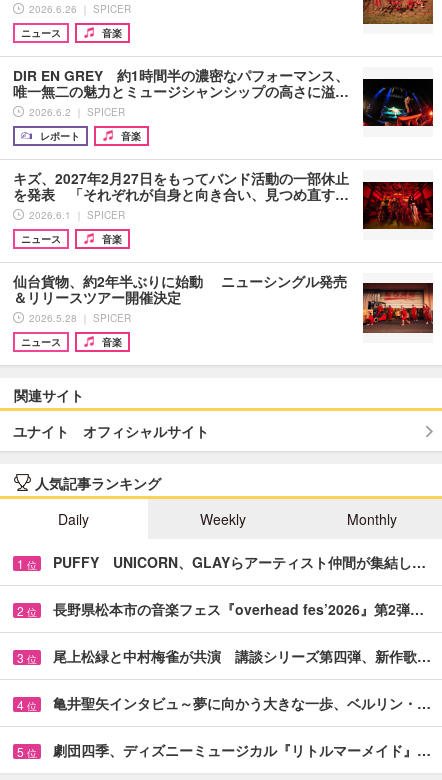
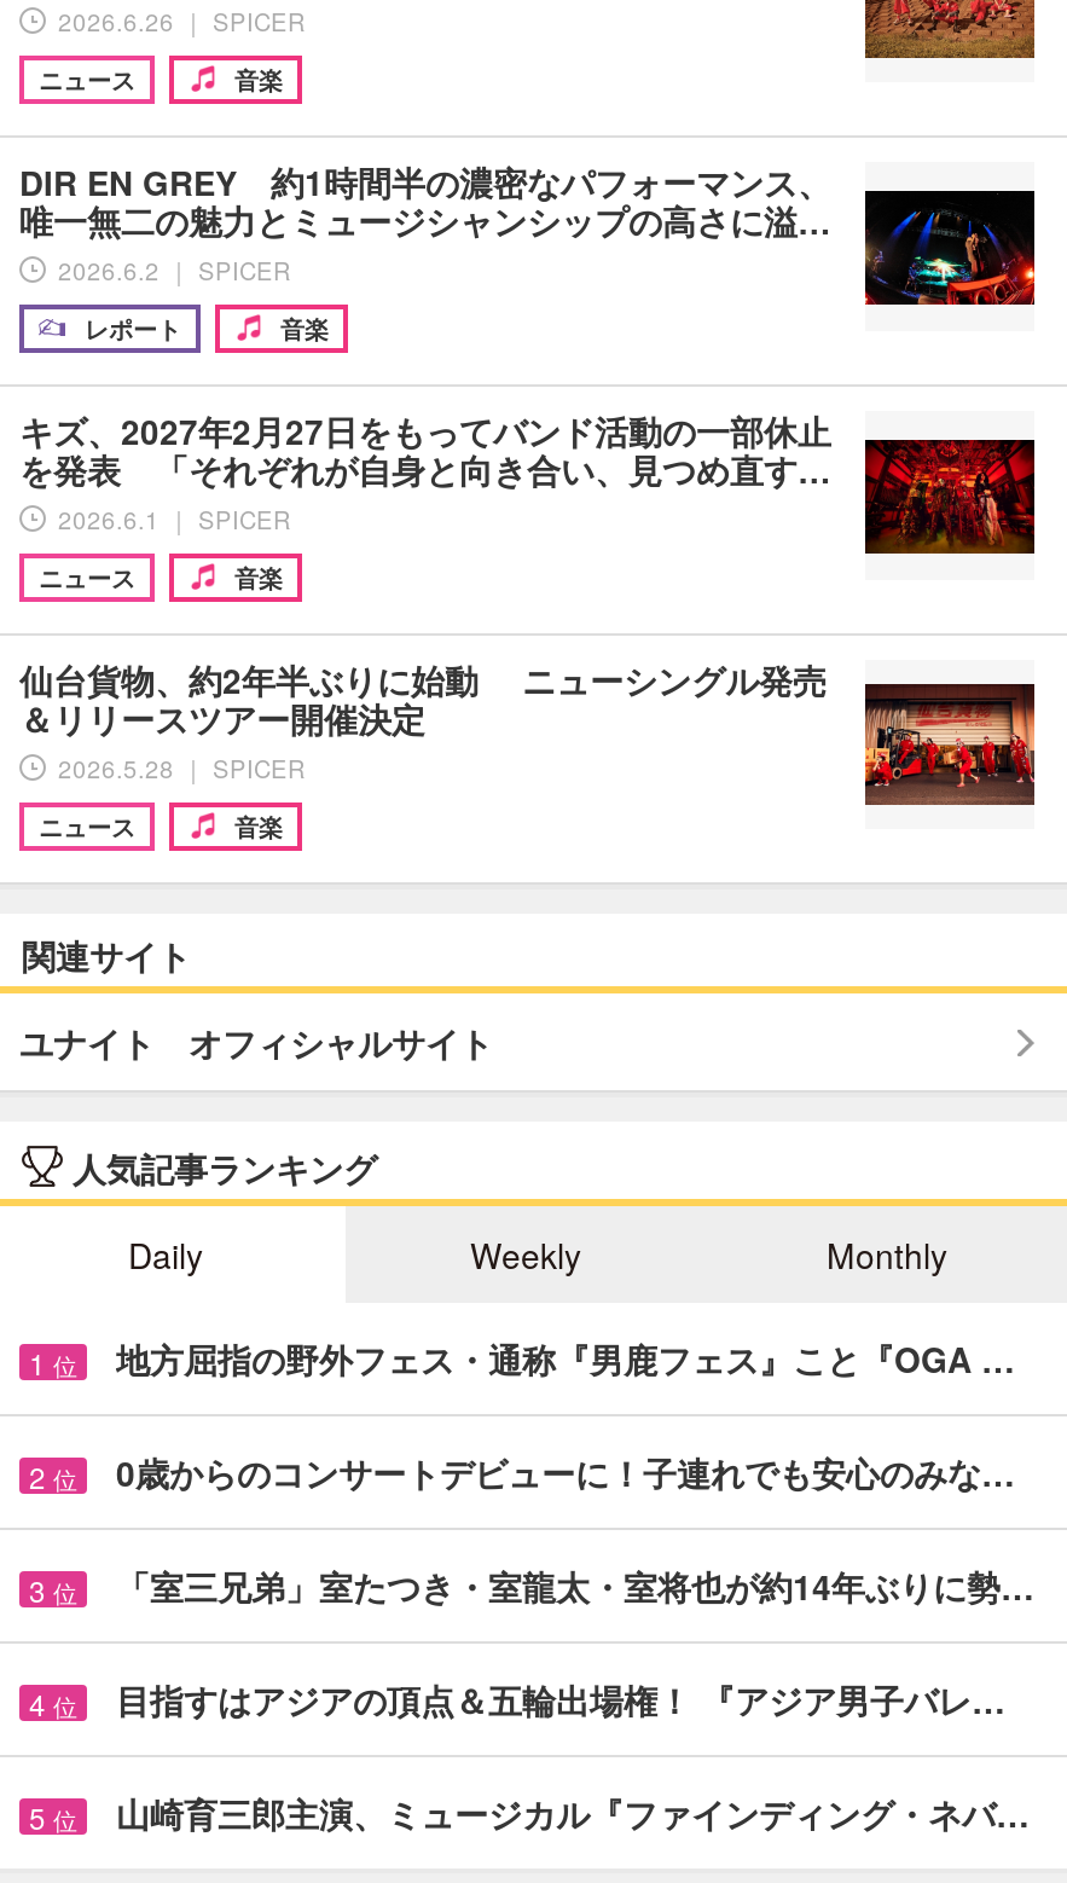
[53,552,426,572] PUFFY UNICORN、GLAYらアーティスト仲間が集結し… -> [116,1335,1015,1383] 地方屈指の野外フェス・通称『男鹿フェス』こと『OGA …
[53,599,424,619] 長野県松本市の音楽フェス『overhead fes’2026』第2弾… -> [116,1449,1015,1497] 0歳からのコンサートデビューに！子連れでも安心のみな…
[53,646,431,666] 尾上松緑と中村梅雀が共演 講談シリーズ第四弾、新作歌… -> [116,1562,1034,1611] 「室三兄弟」室たつき・室龍太・室将也が約14年ぶりに勢…
[53,693,431,713] 亀井聖矢インタビュ～夢に向かう大きな一歩、ベルリン・… -> [116,1676,1005,1724] 目指すはアジアの頂点＆五輪出場権！ 『アジア男子バレ…
[53,740,431,760] 劇団四季、ディズニーミュージカル『リトルマーメイド』… -> [116,1789,1030,1838] 山崎育三郎主演、ミュージカル『ファインディング・ネバ…

